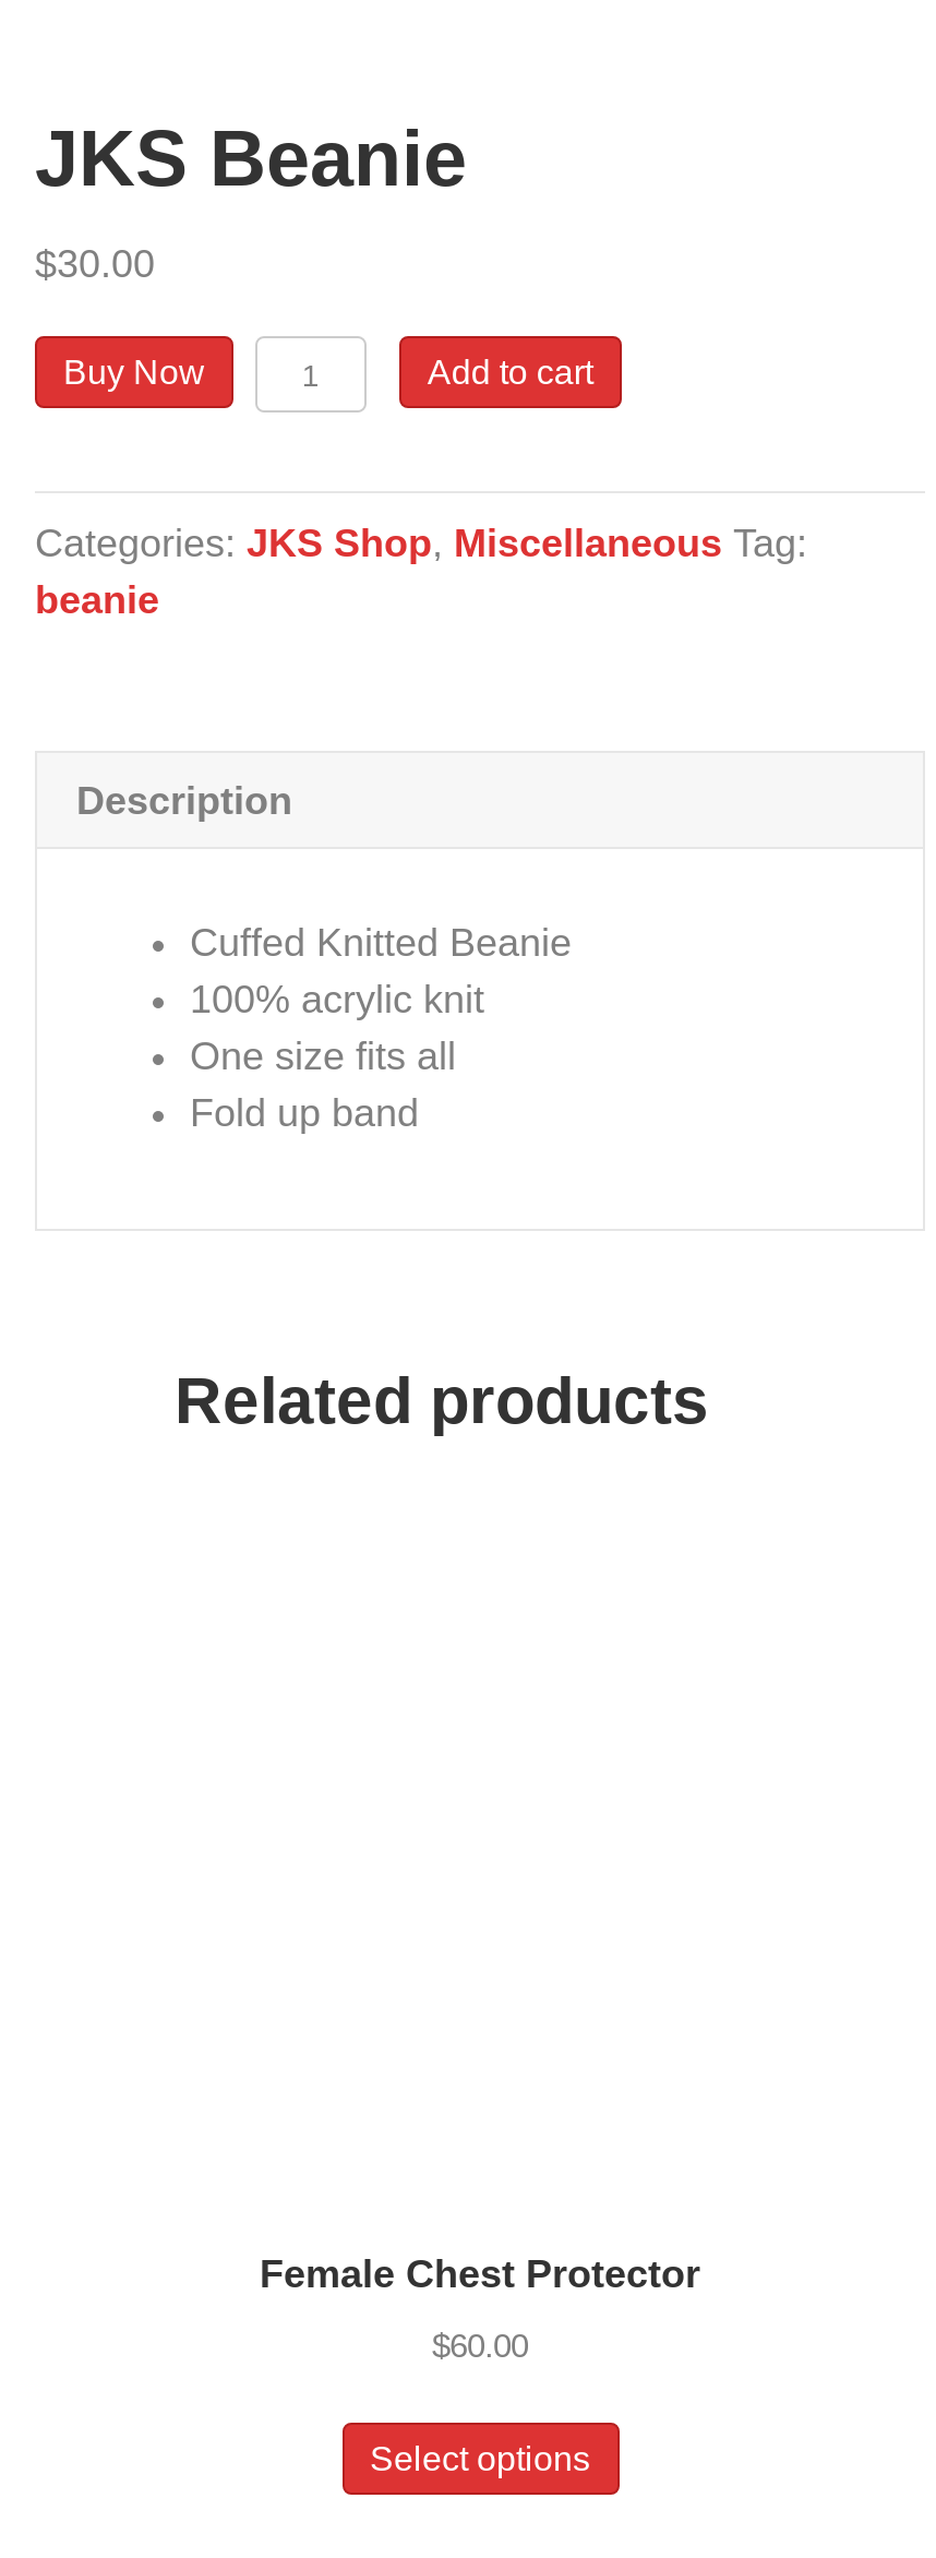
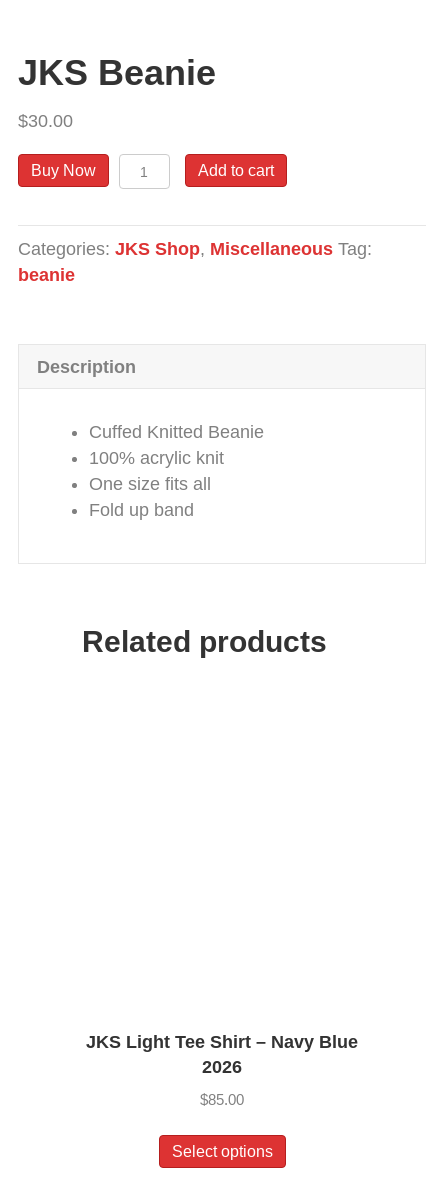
[260,2253,700,2297] Female Chest Protector -> [86,1032,358,1077] JKS Light Tee Shirt – Navy Blue | 2026
[432,2327,528,2364] $60.00 -> [200,1091,244,1108] $85.00

